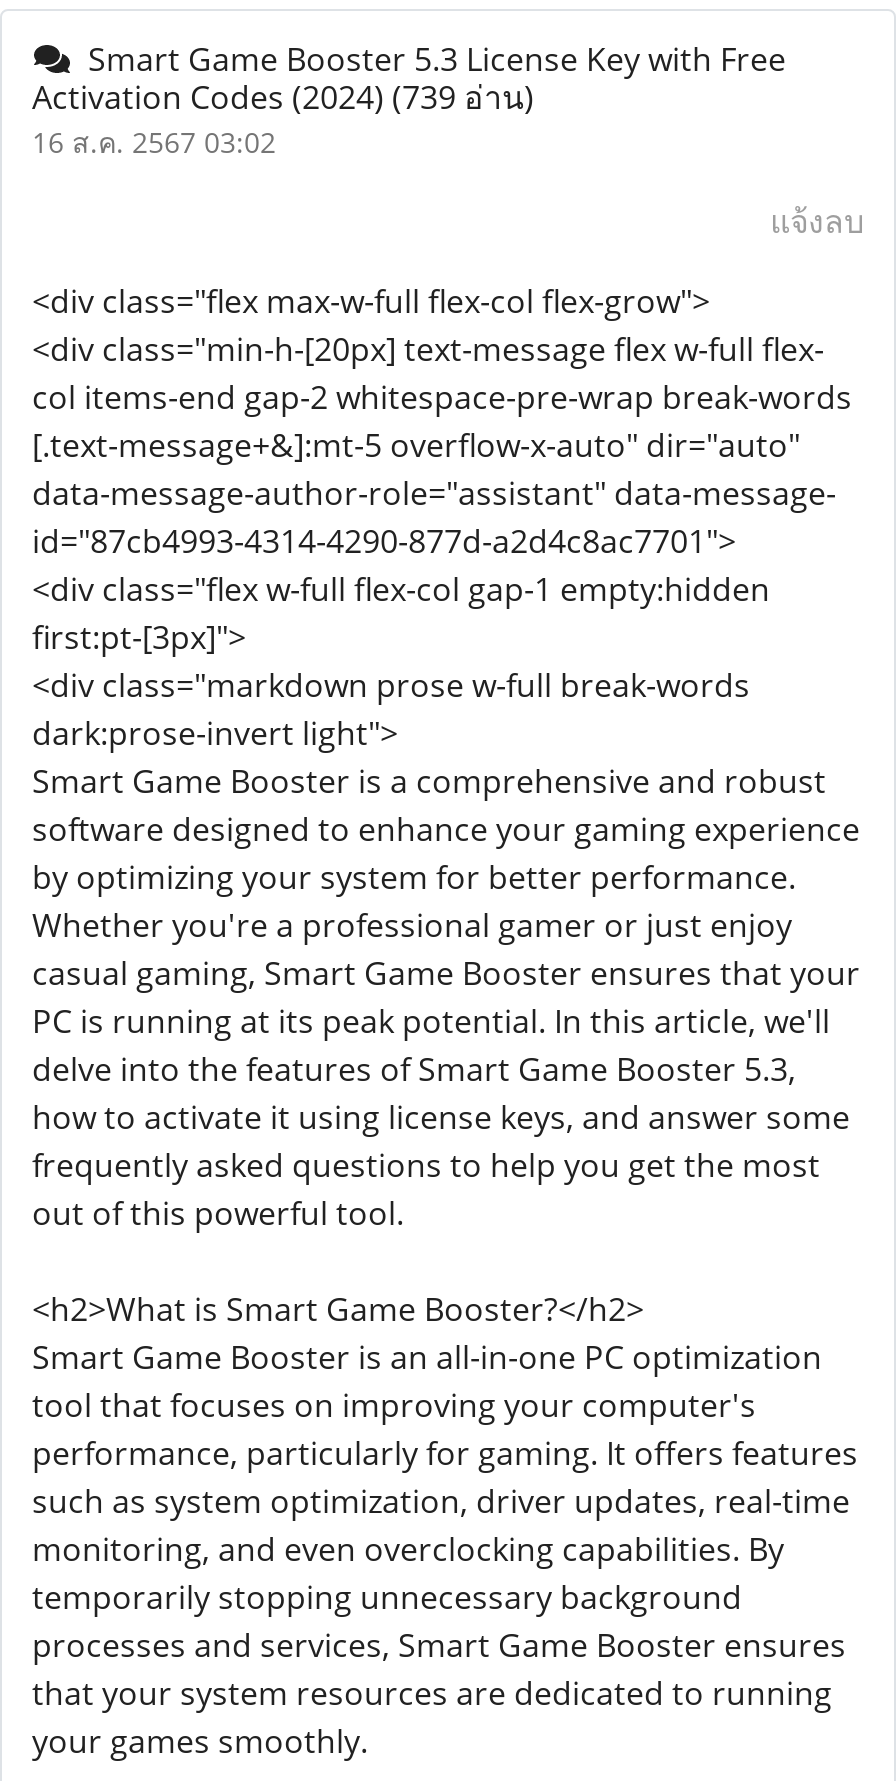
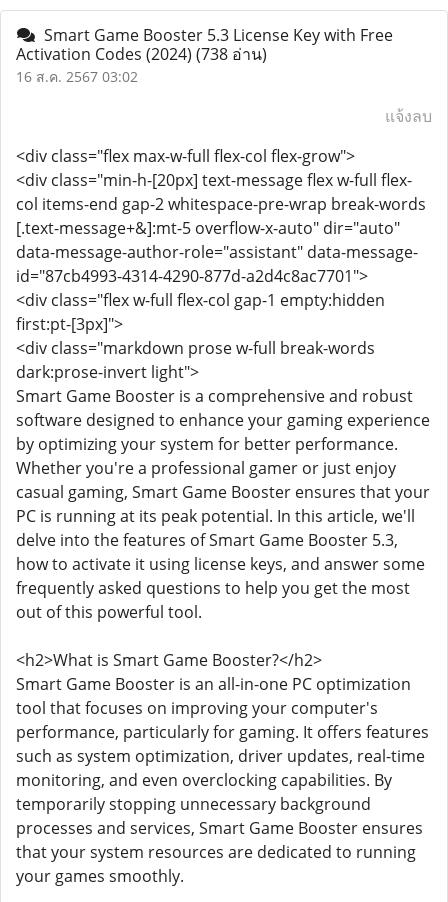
[32,75,534,119] Activation Codes (2024) (739 อ่าน) -> [16,43,267,65] Activation Codes (2024) (738 อ่าน)

